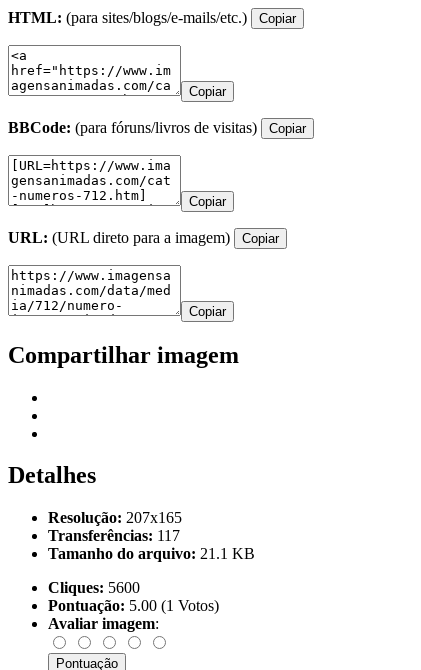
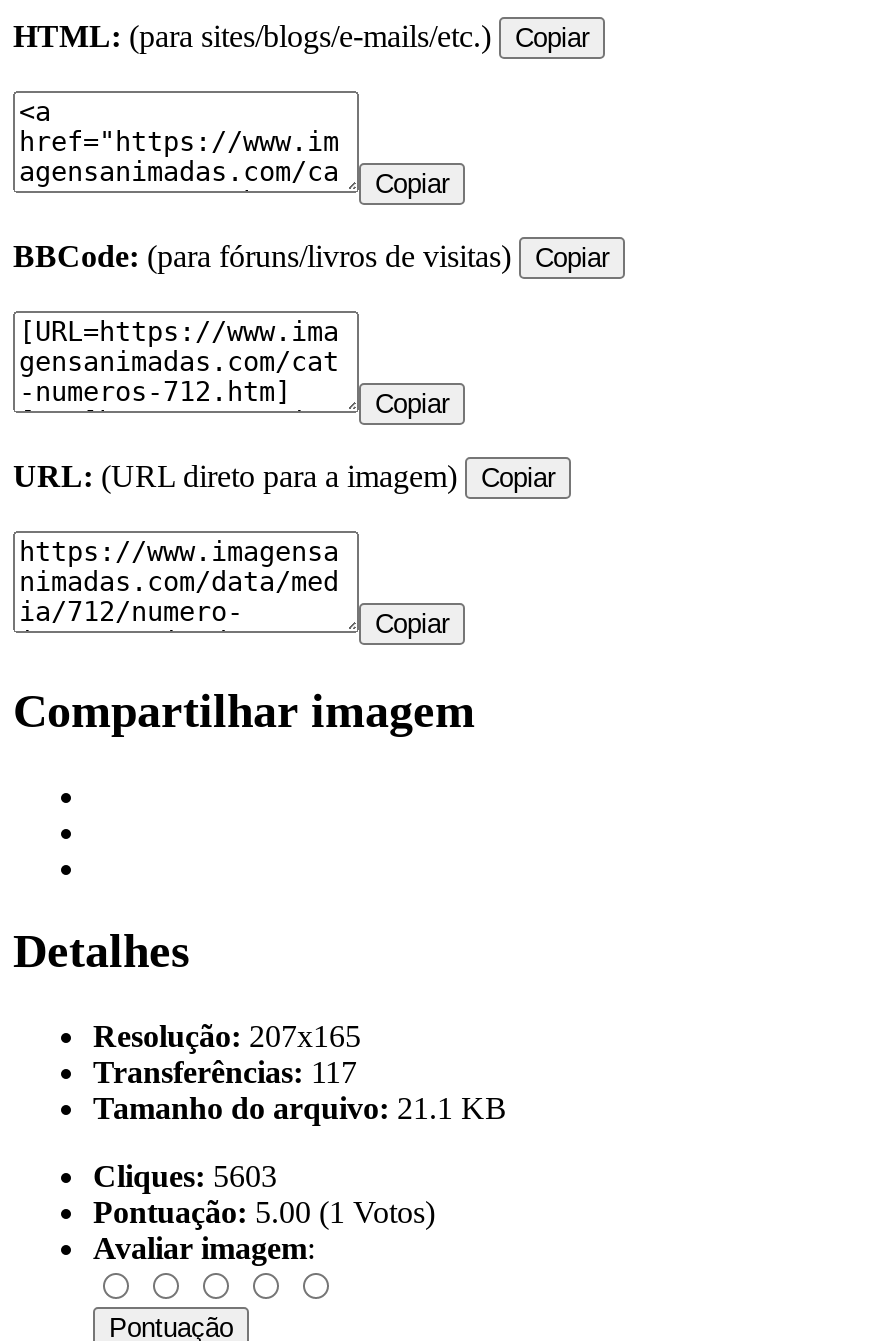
[48,579,140,596] Cliques: 5600 -> [93,1160,277,1194] Cliques: 5603

